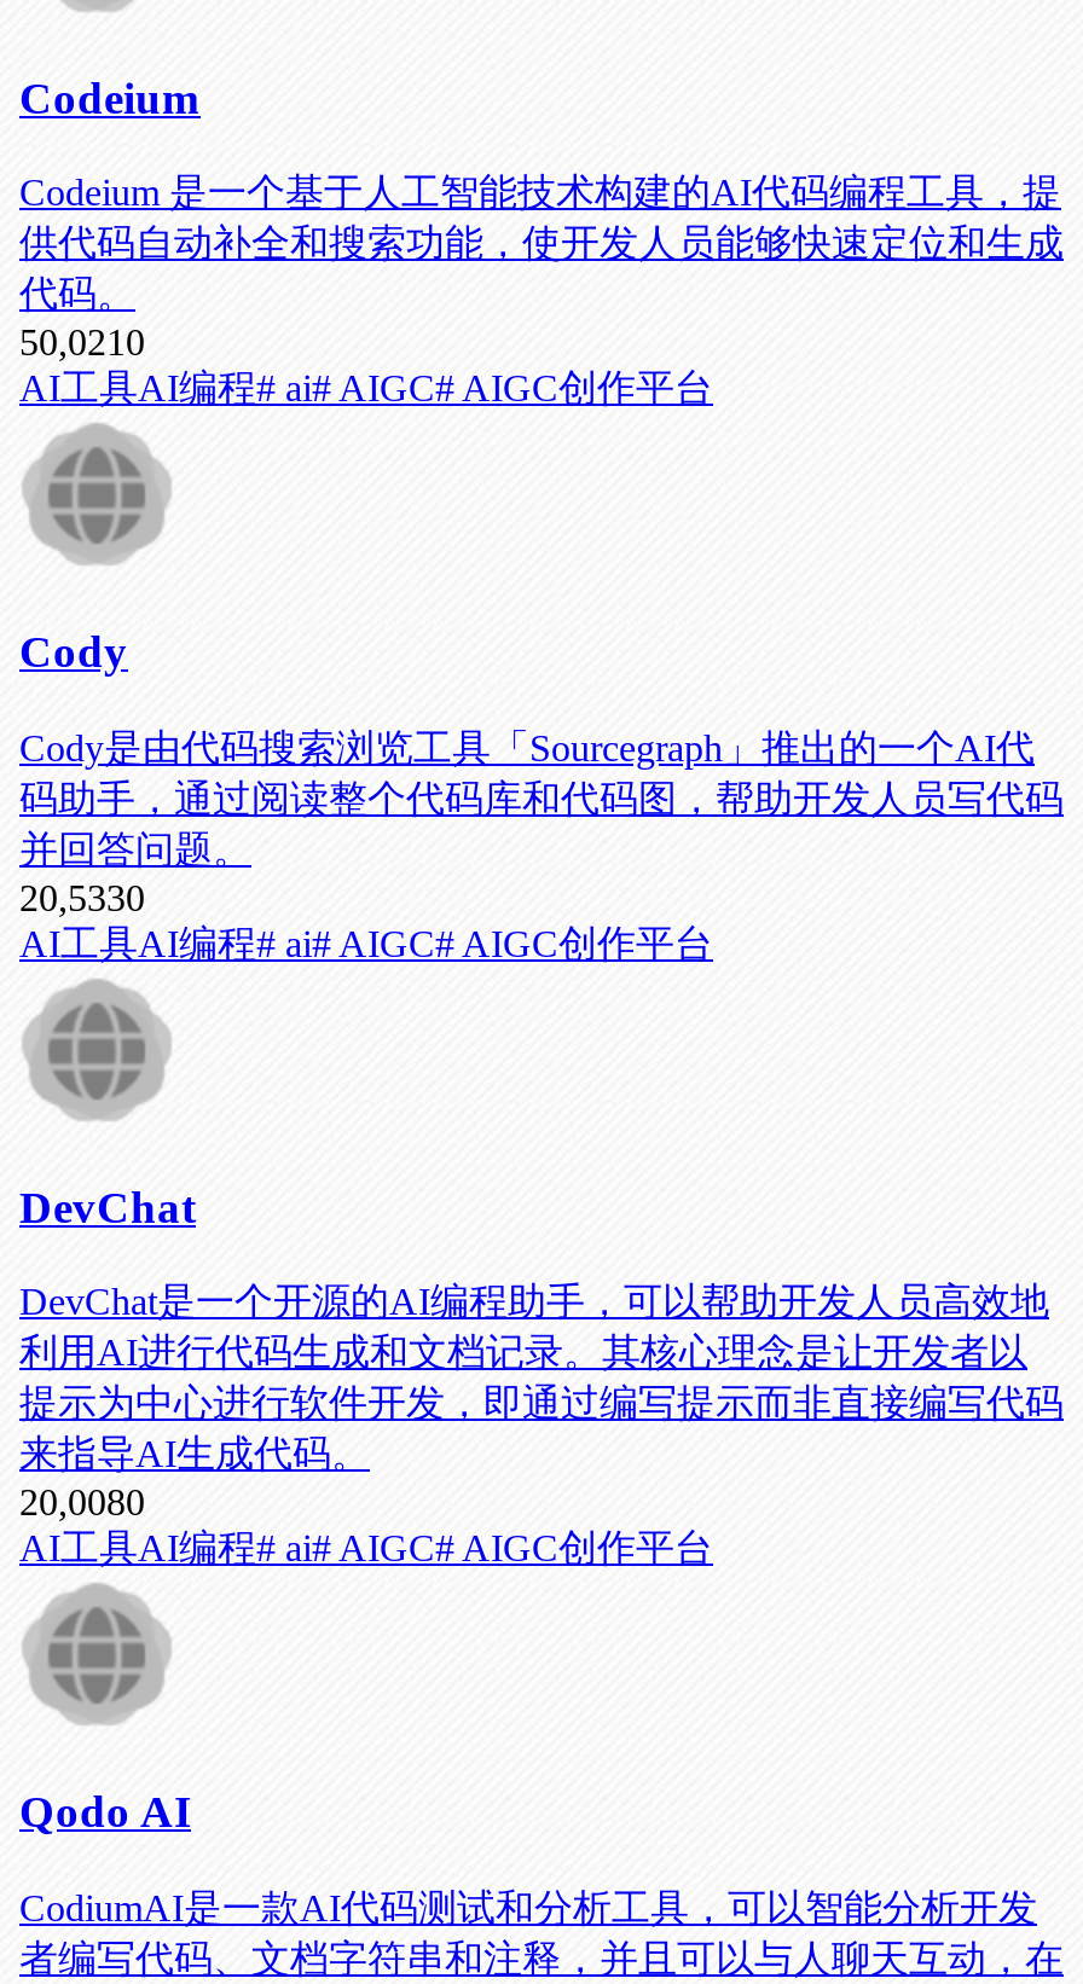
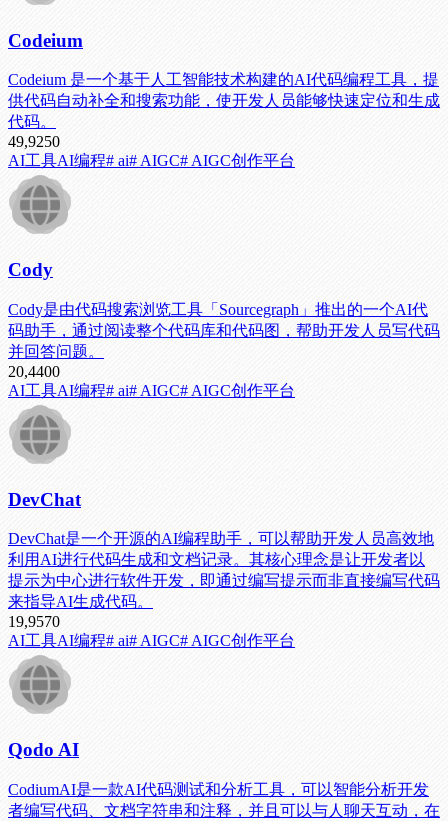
[19,322,145,363] 50,021 0 -> [8,133,60,150] 49,925 0
[19,877,145,918] 20,5330 -> [8,363,60,380] 20,4400
[19,1482,145,1523] 20,0080 -> [8,613,60,630] 19,9570

